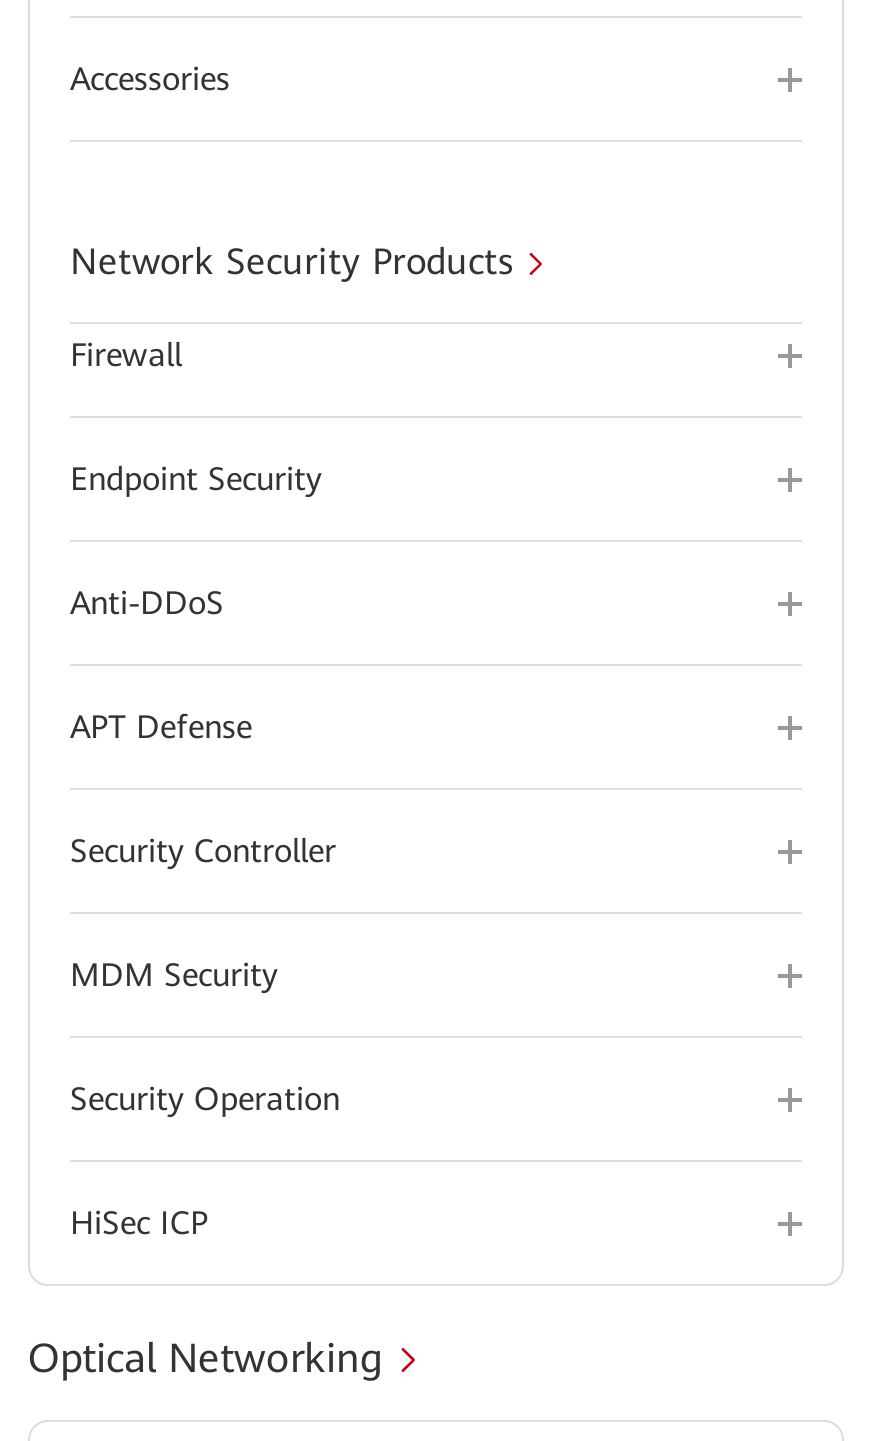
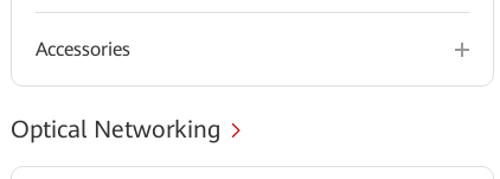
[70,240,514,1242] Network Security Products | Firewall | Endpoint Security | Anti-DDoS | APT Defense | Security Controller | MDM Security | Security Operation | HiSec ICP -> none

